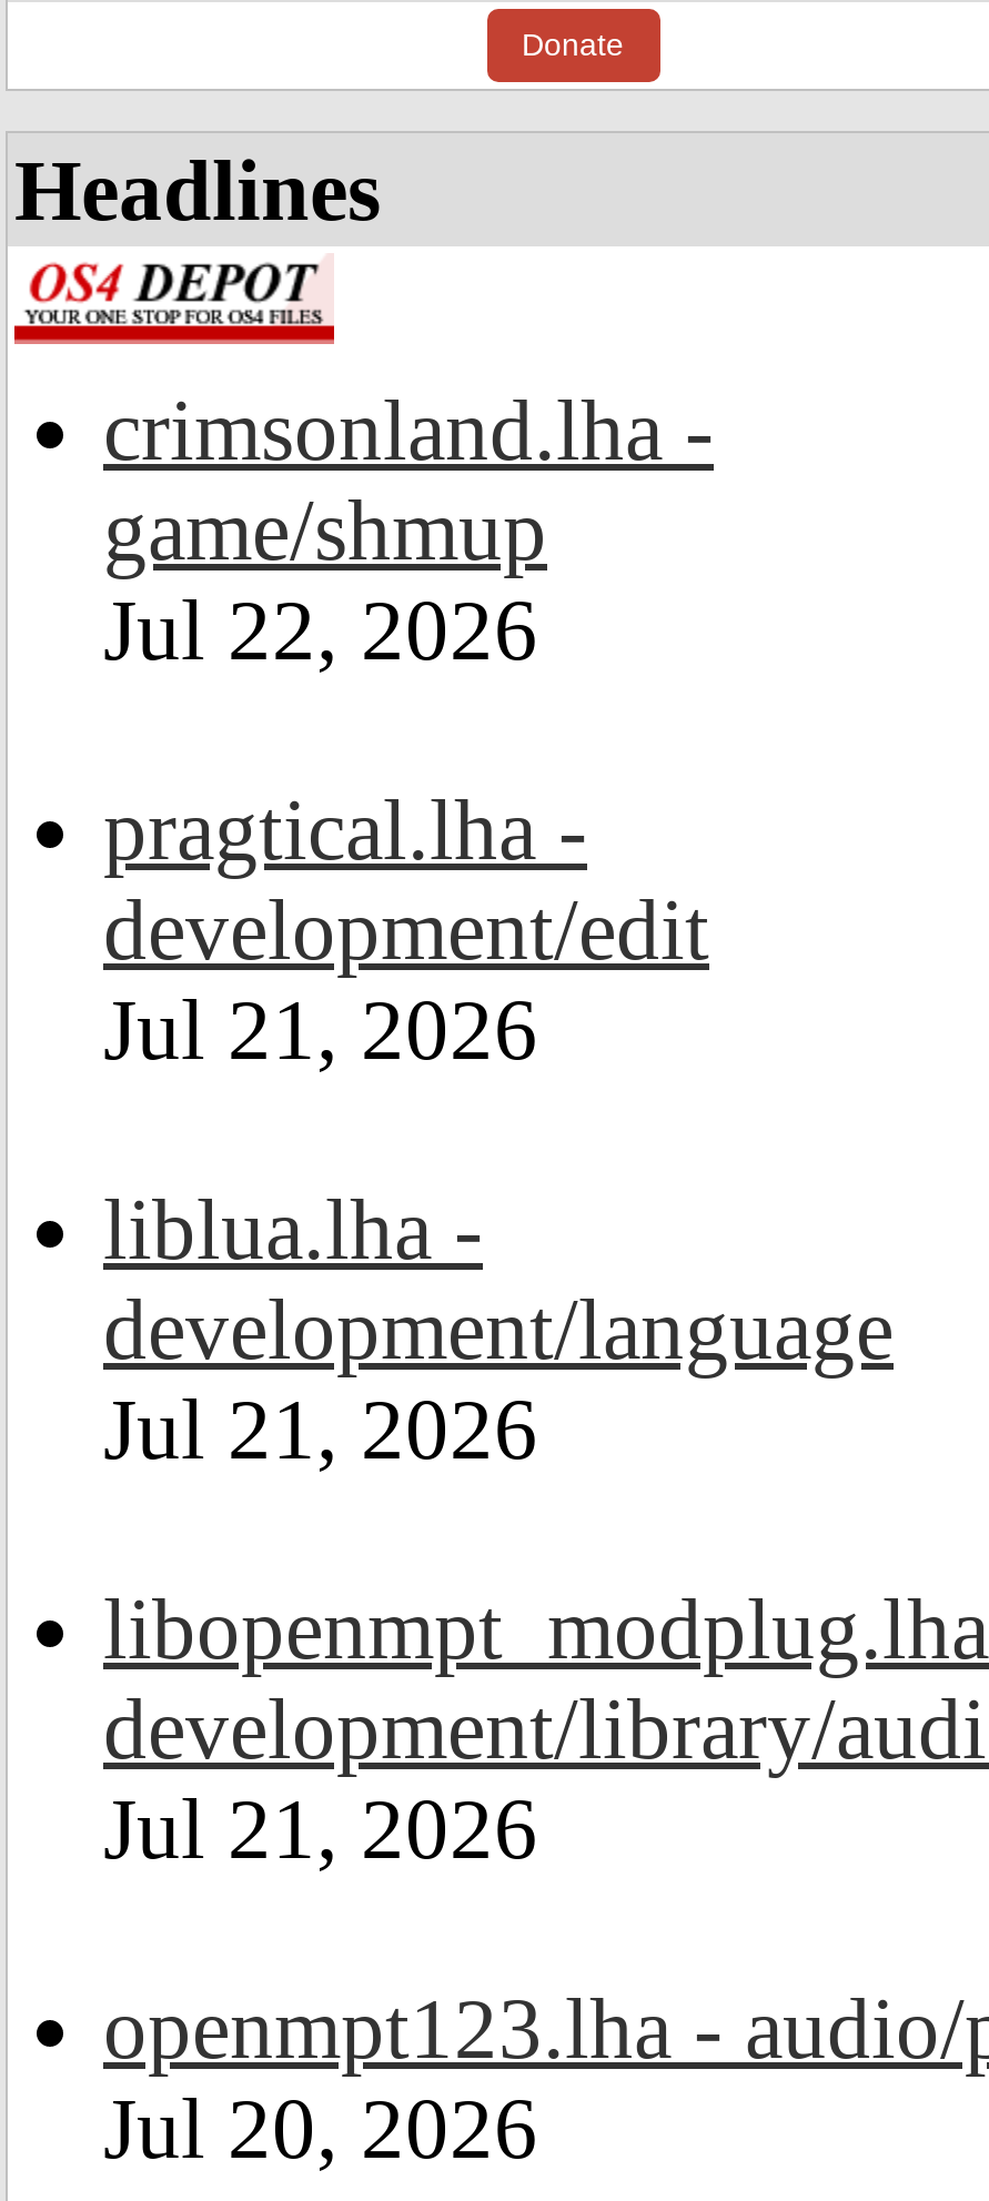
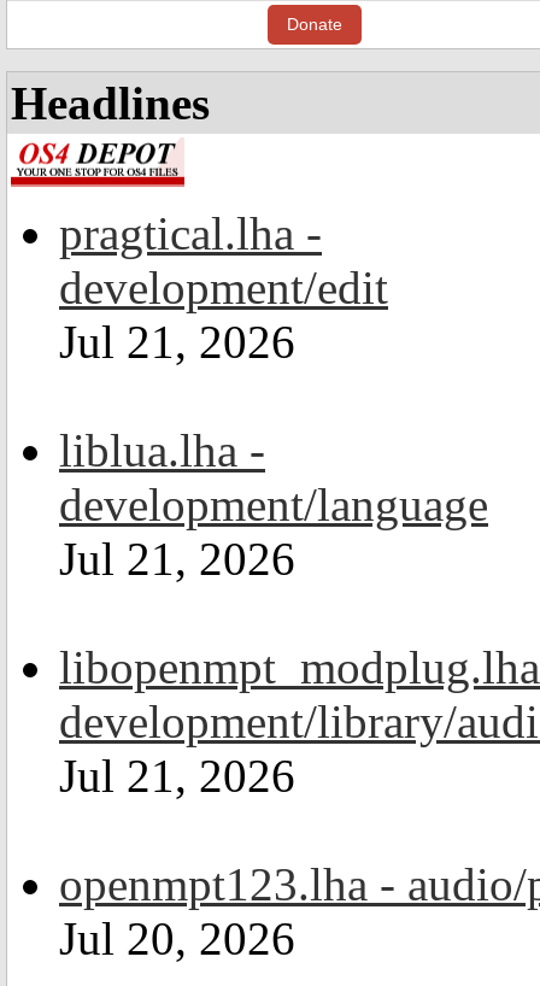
[103,382,714,677] crimsonland.lha - | game/shmup | Jul 22, 2026 -> none

